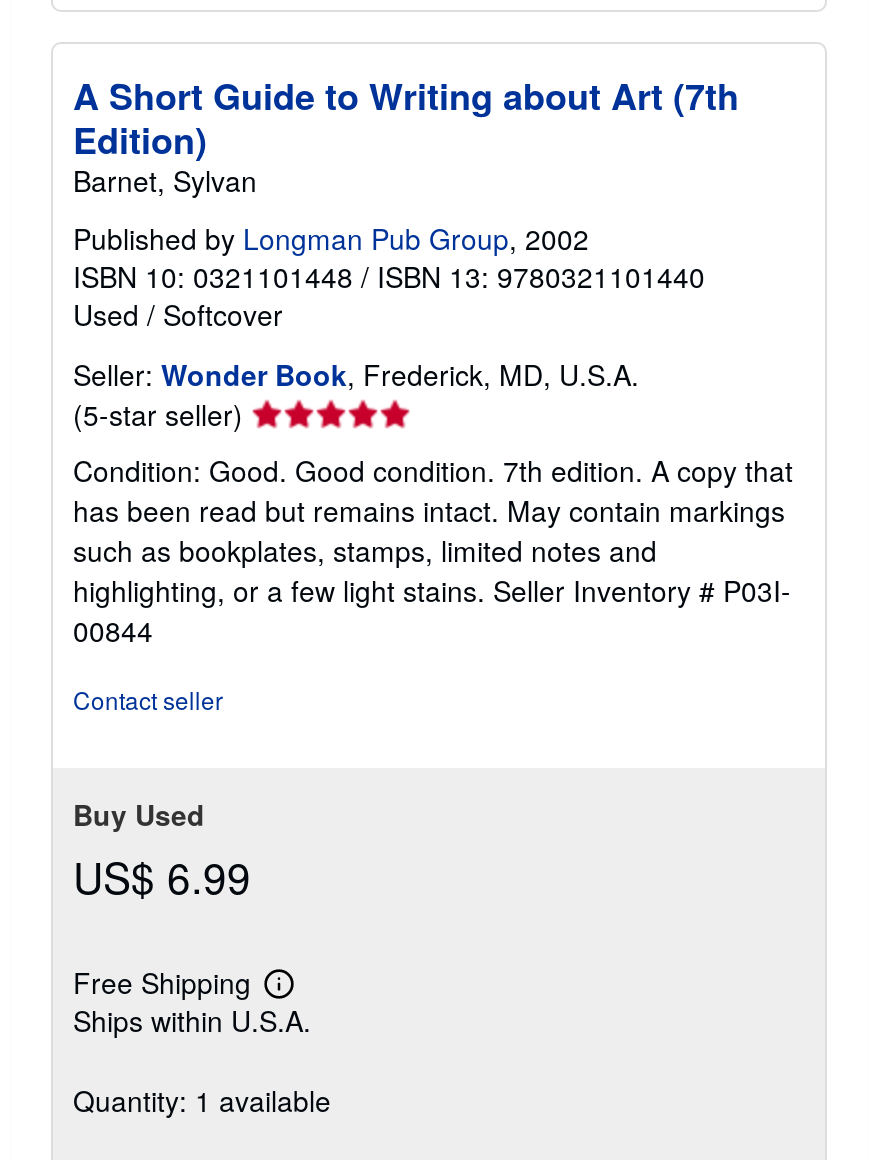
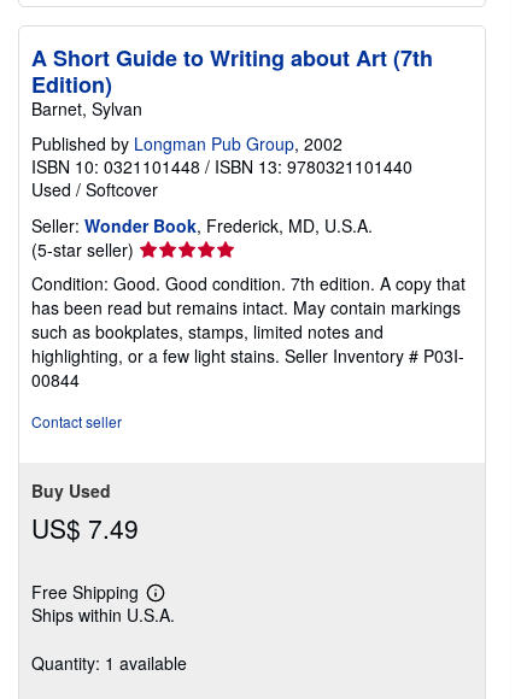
[73,845,251,905] US$ 6.99 -> [31,509,139,545] US$ 7.49

